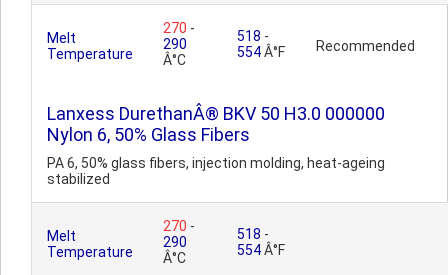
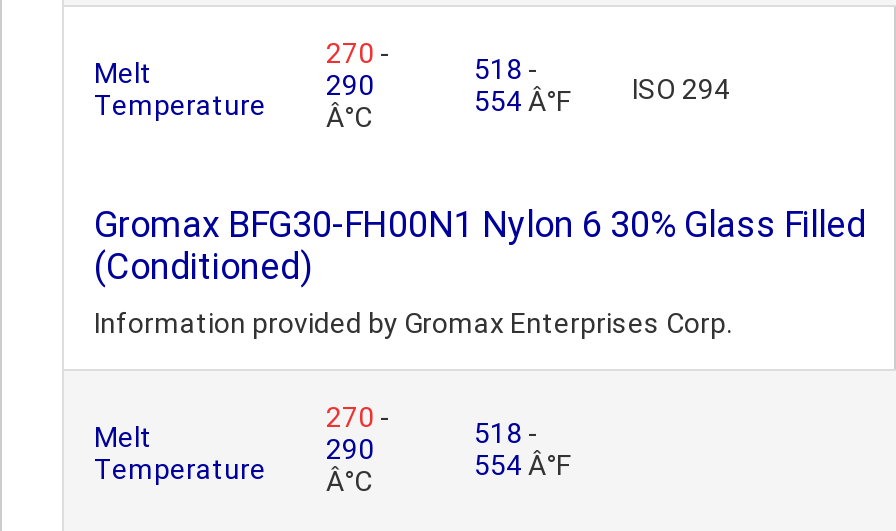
[316,38,415,54] Recommended -> [632,73,730,105] ISO 294
[47,103,385,145] Lanxess DurethanÂ® BKV 50 H3.0 000000 | Nylon 6, 50% Glass Fibers -> [94,203,866,287] Gromax BFG30-FH00N1 Nylon 6 30% Glass Filled | (Conditioned)
[47,155,385,187] PA 6, 50% glass fibers, injection molding, heat-ageing | stabilized -> [94,307,732,339] Information provided by Gromax Enterprises Corp.

